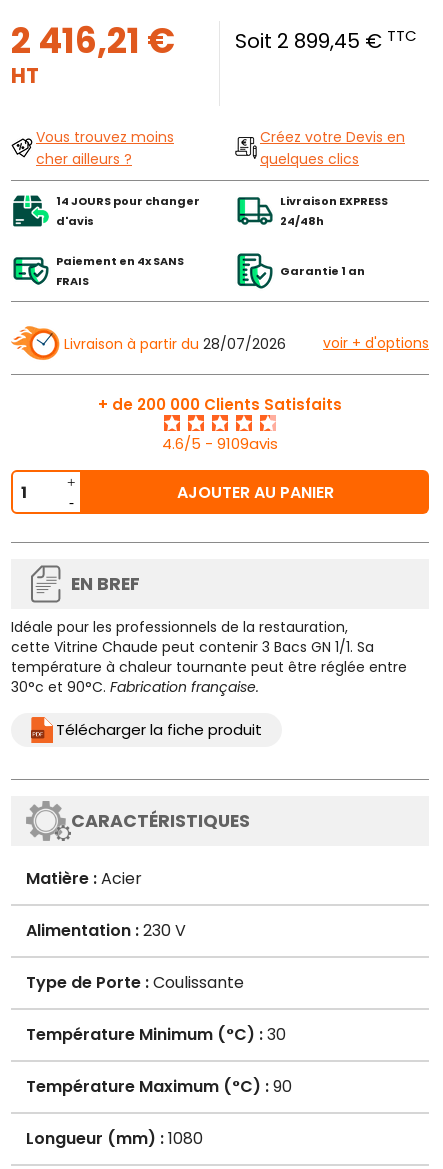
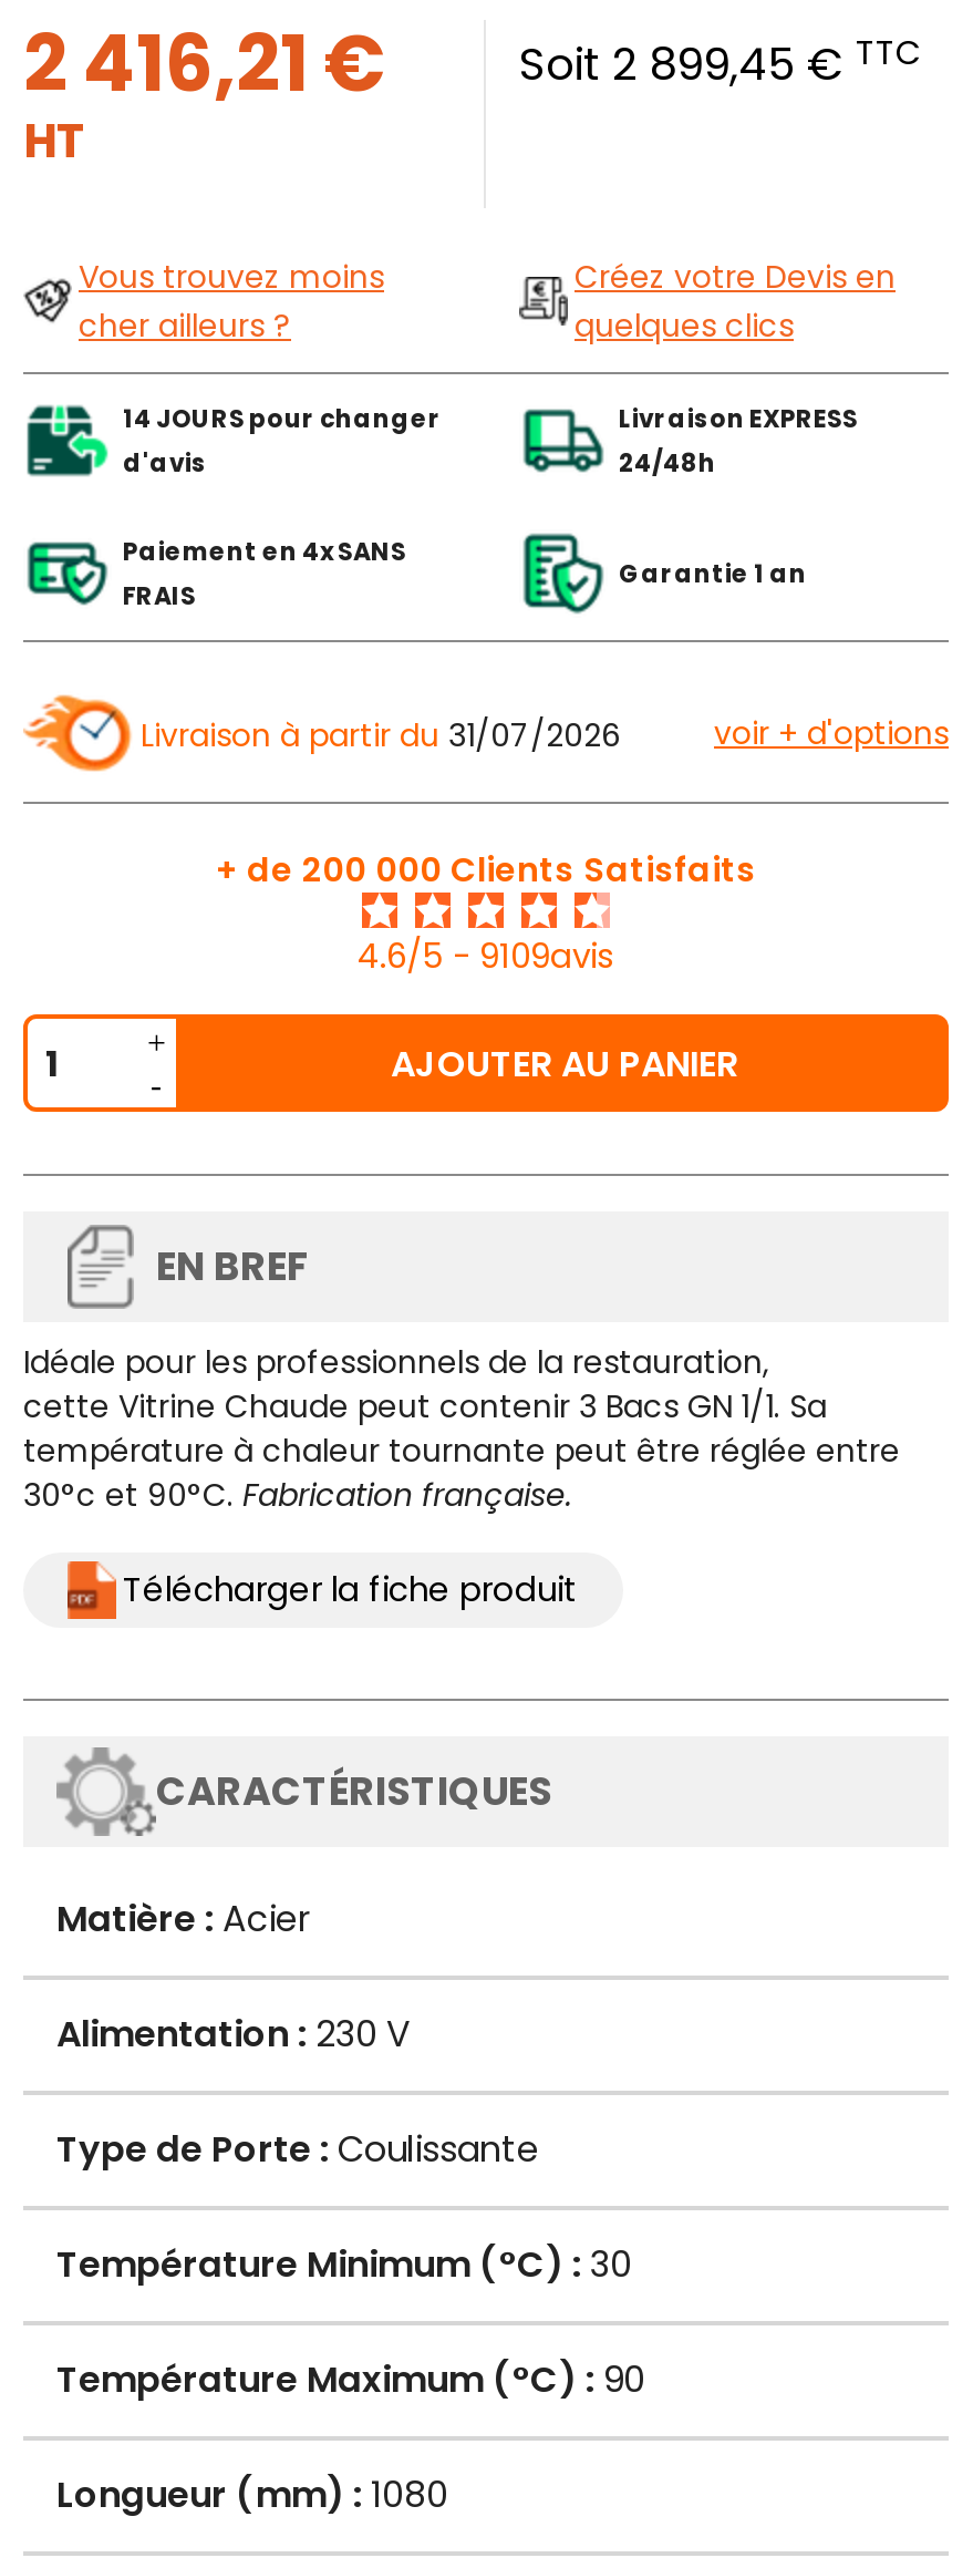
[64,334,286,354] Livraison à partir du 28/07/2026 -> [141,714,621,758] Livraison à partir du 31/07/2026

